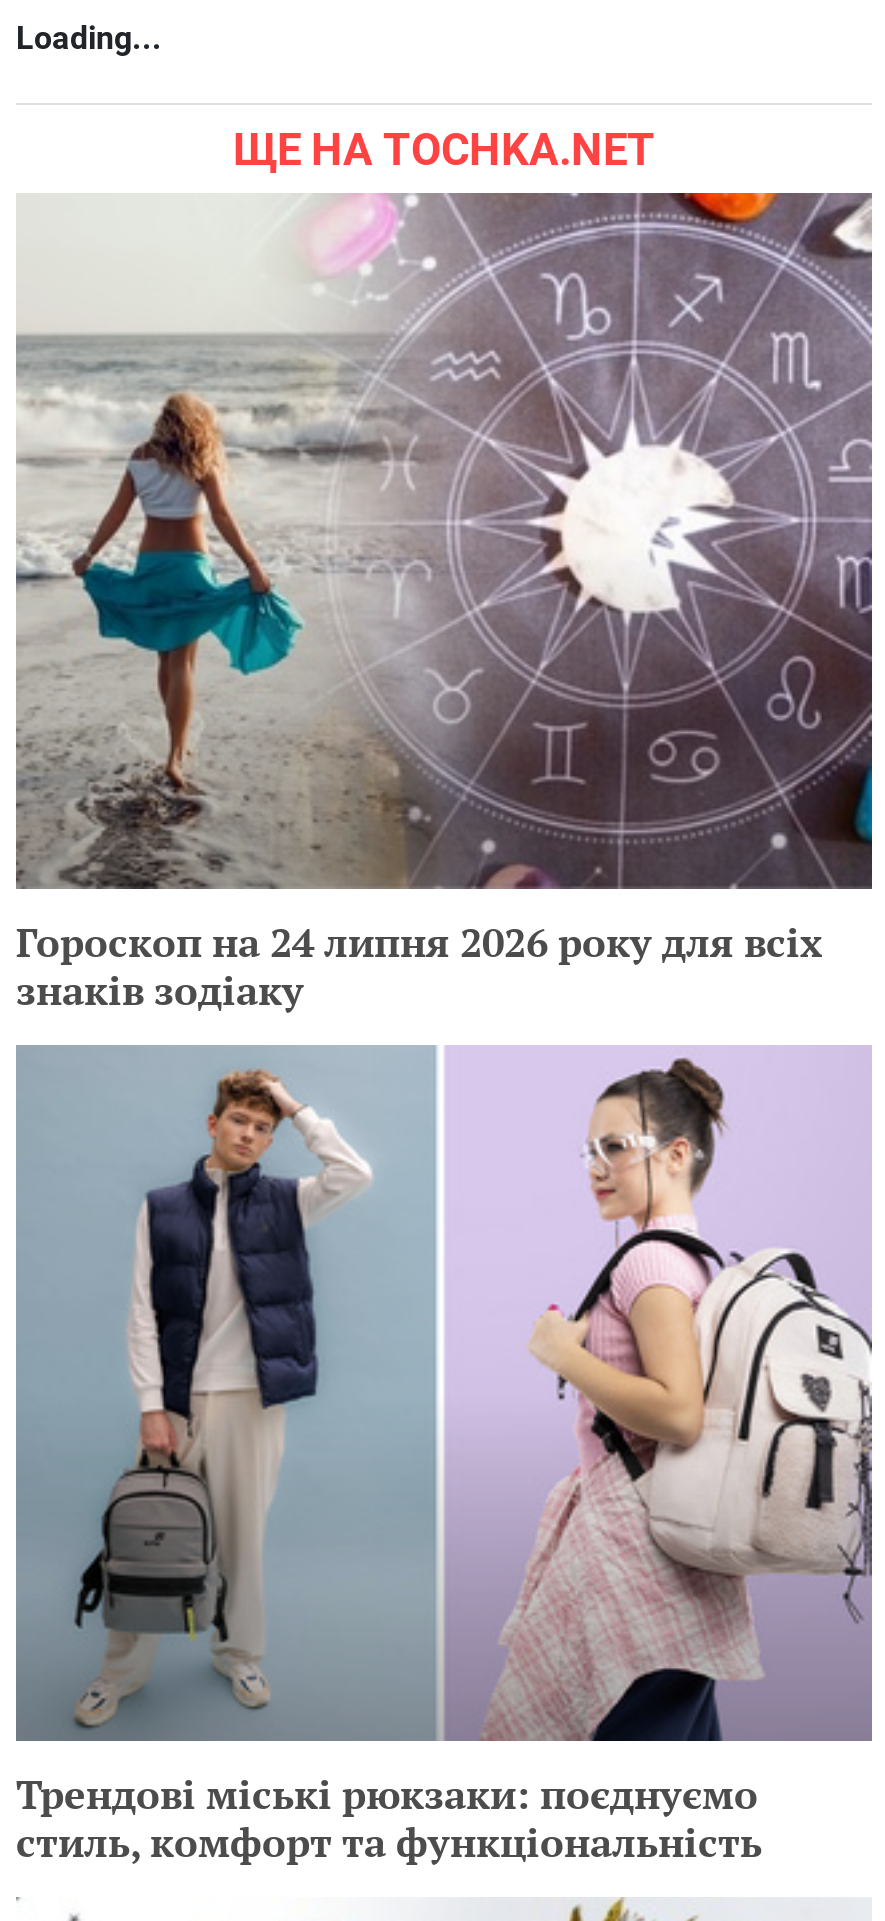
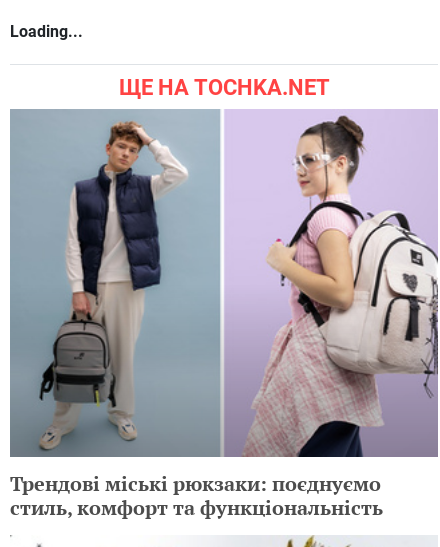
[16,191,874,1017] [image] | Гороскоп на 24 липня 2026 року для всіх | знаків зодіаку -> none

